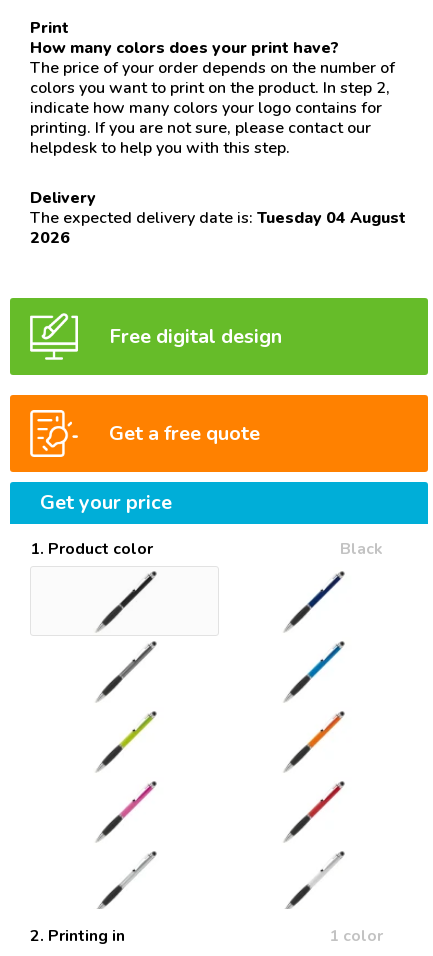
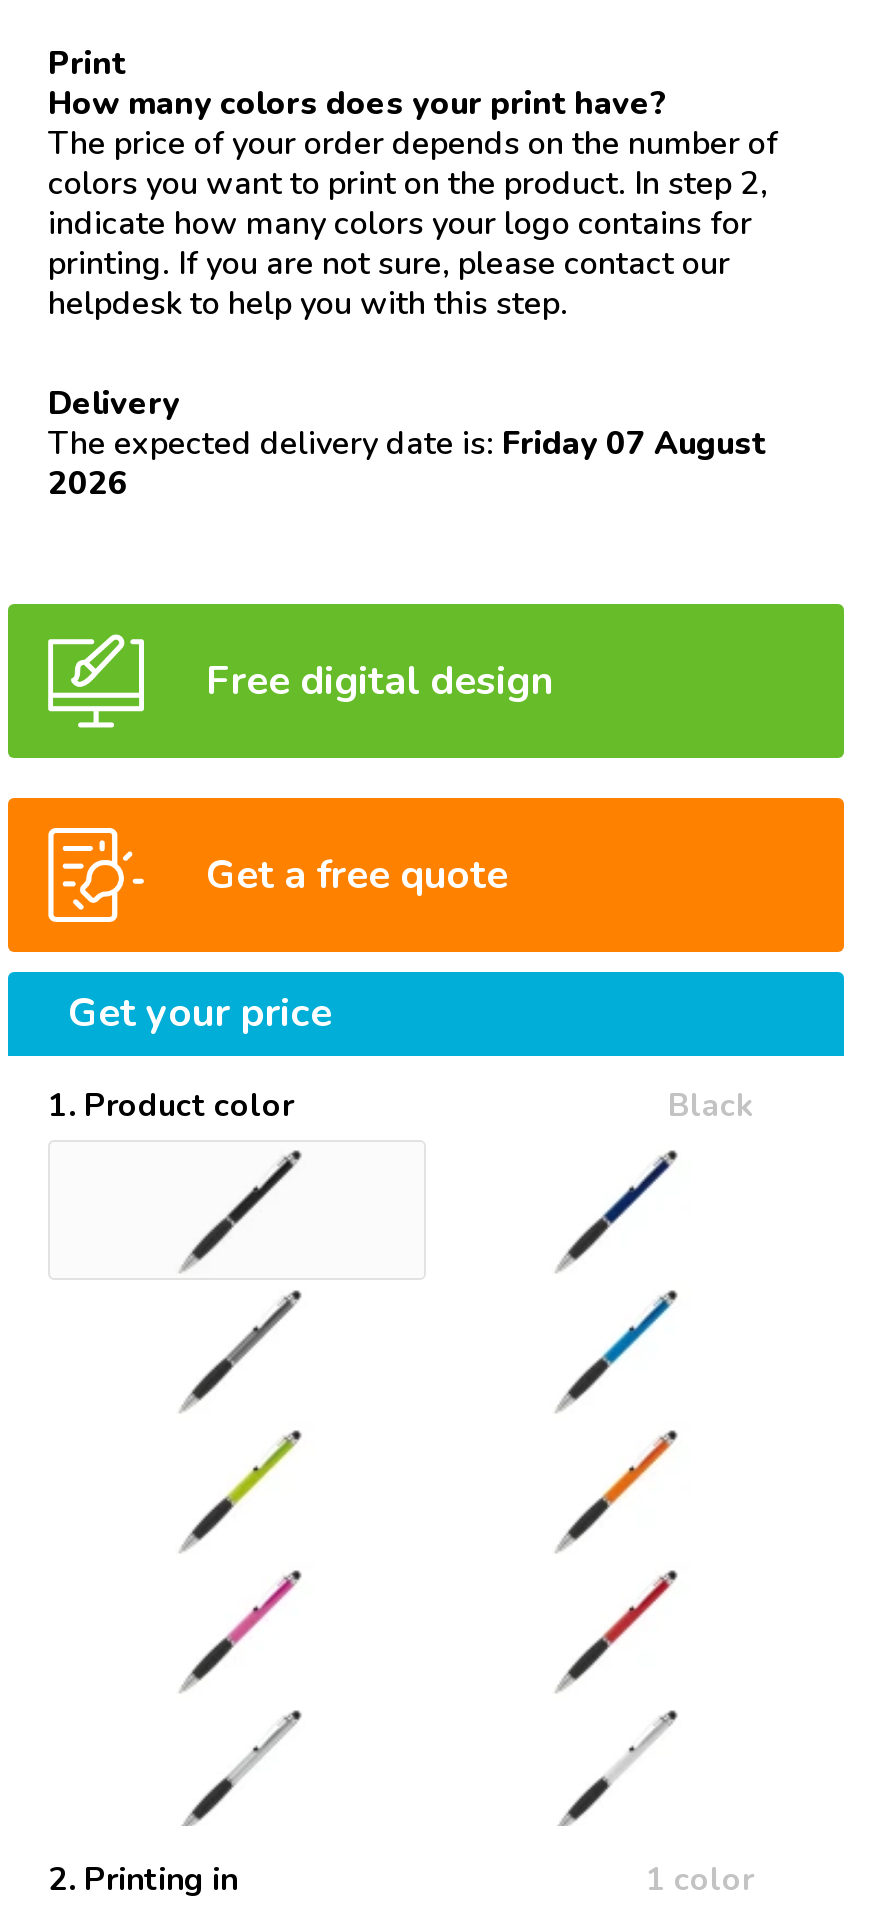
[30,207,406,229] The expected delivery date is: Tuesday 04 August -> [48,422,766,466] The expected delivery date is: Friday 07 August

